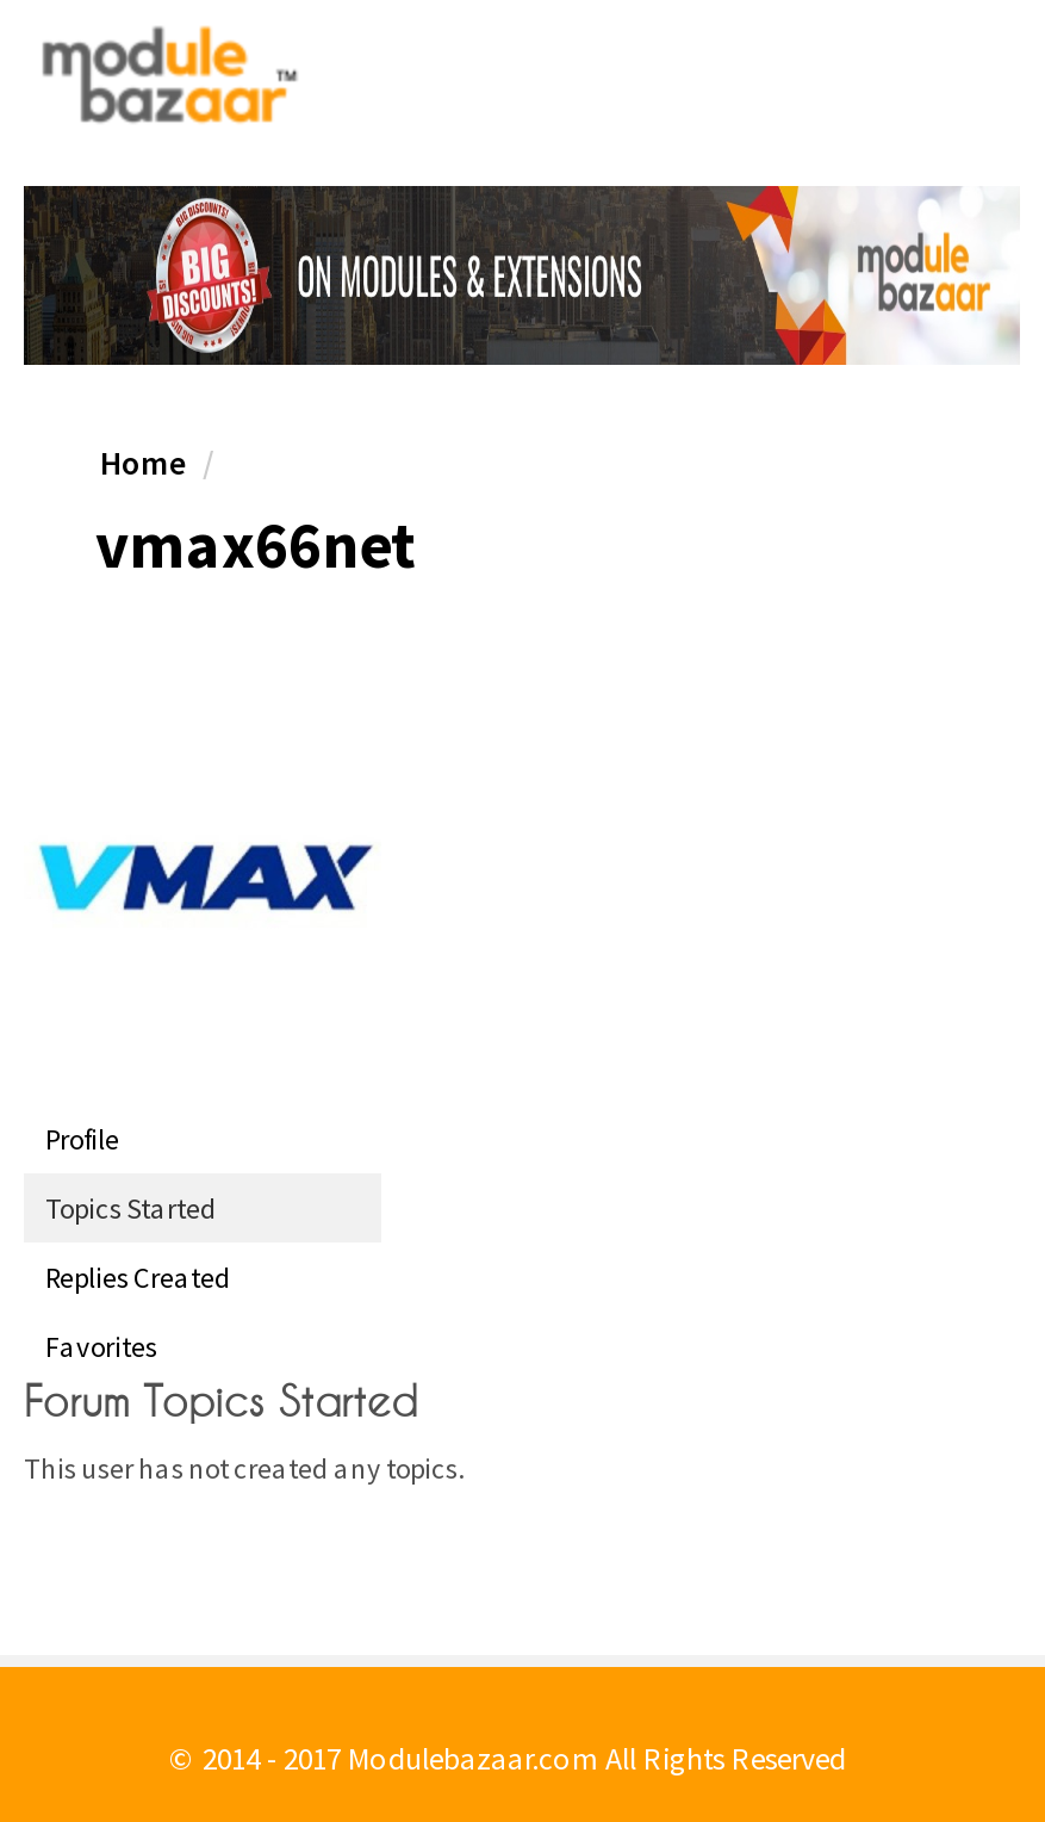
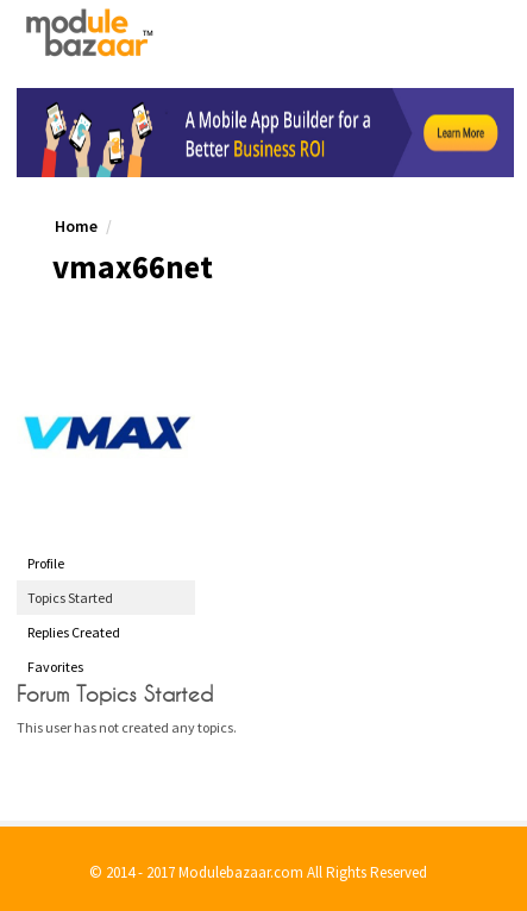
[24,184,1020,367] [image] -> [17,87,515,178] [image]

